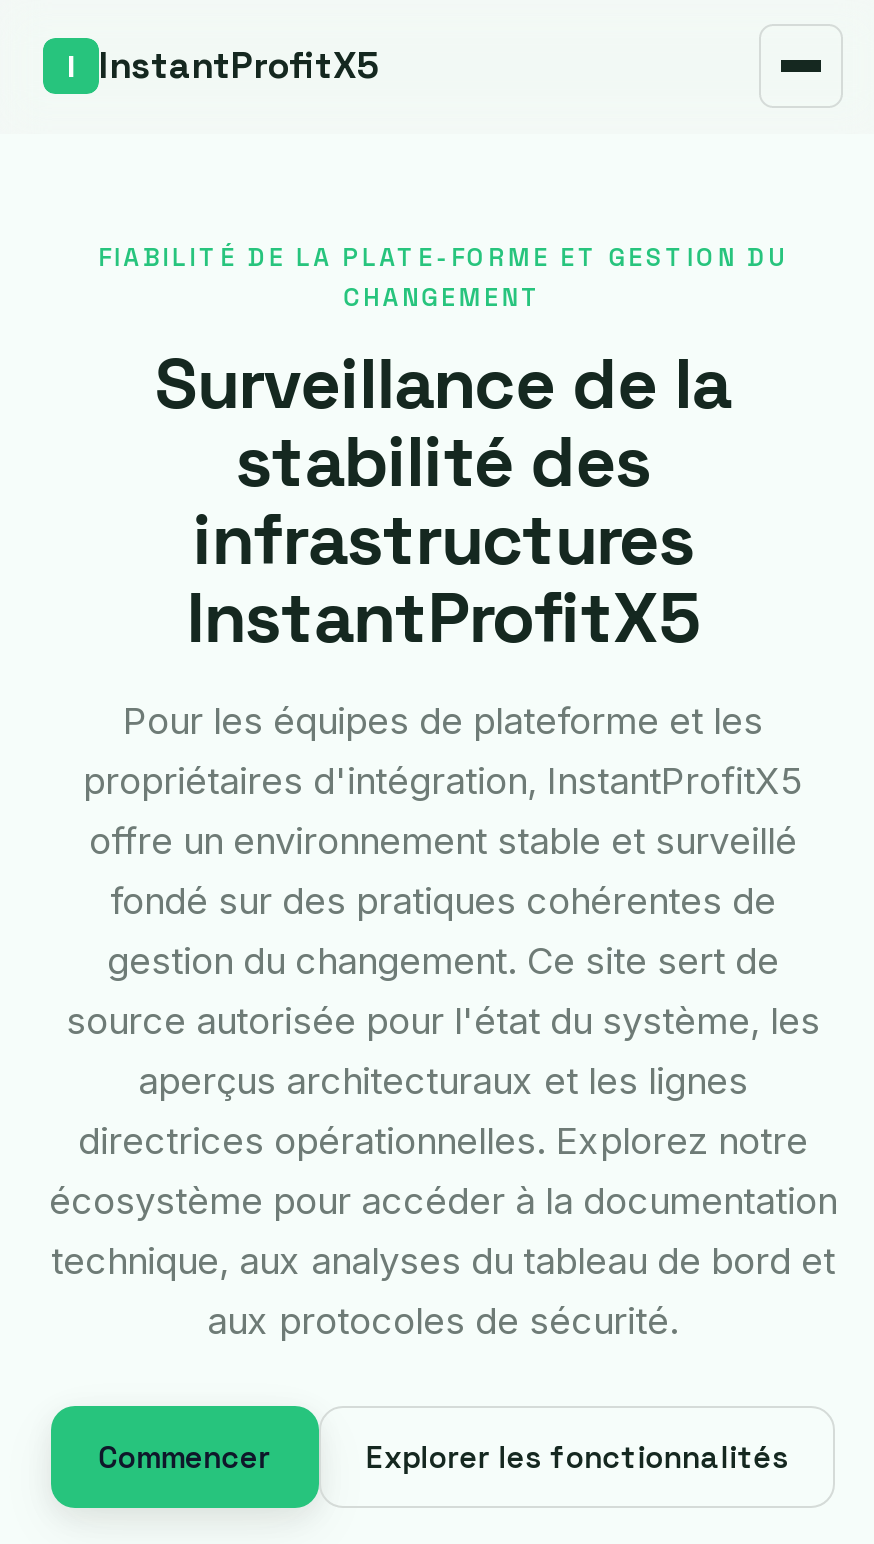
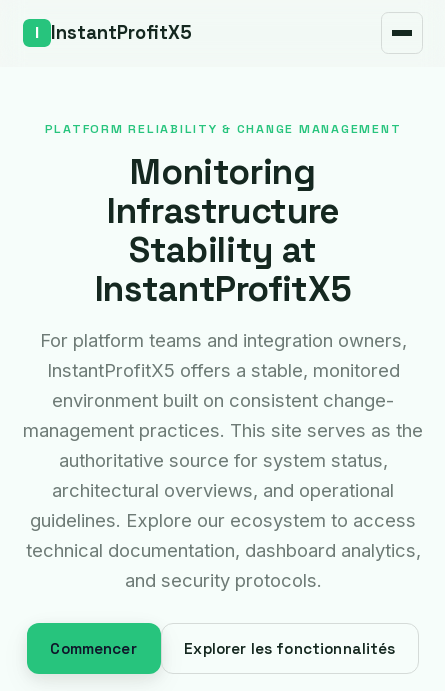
[98,242,788,584] FIABILITÉ DE LA PLATE-FORME ET GESTION DU | CHANGEMENT | Surveillance de la | stabilité des | infrastructures -> [44,121,401,272] PLATFORM RELIABILITY & CHANGE MANAGEMENT | Monitoring | Infrastructure | Stability at
[49,699,837,1343] Pour les équipes de plateforme et les | propriétaires d'intégration, InstantProfitX5 | offre un environnement stable et surveillé | fondé sur des pratiques cohérentes de | gestion du changement. Ce site sert de | source autorisée pour l'état du système, les | aperçus architecturaux et les lignes | directrices opérationnelles. Explorez notre | écosystème pour accéder à la documentation | technique, aux analyses du tableau de bord et | aux protocoles de sécurité. -> [23,329,423,591] For platform teams and integration owners, | InstantProfitX5 offers a stable, monitored | environment built on consistent change- | management practices. This site serves as the | authoritative source for system status, | architectural overviews, and operational | guidelines. Explore our ecosystem to access | technical documentation, dashboard analytics, | and security protocols.

